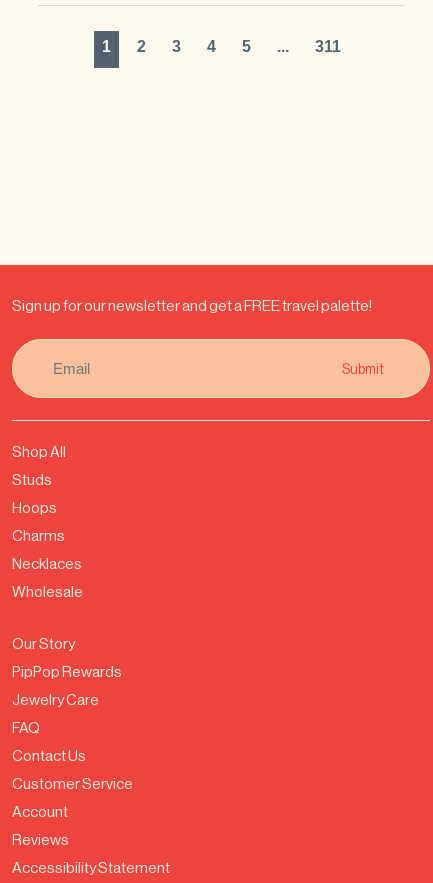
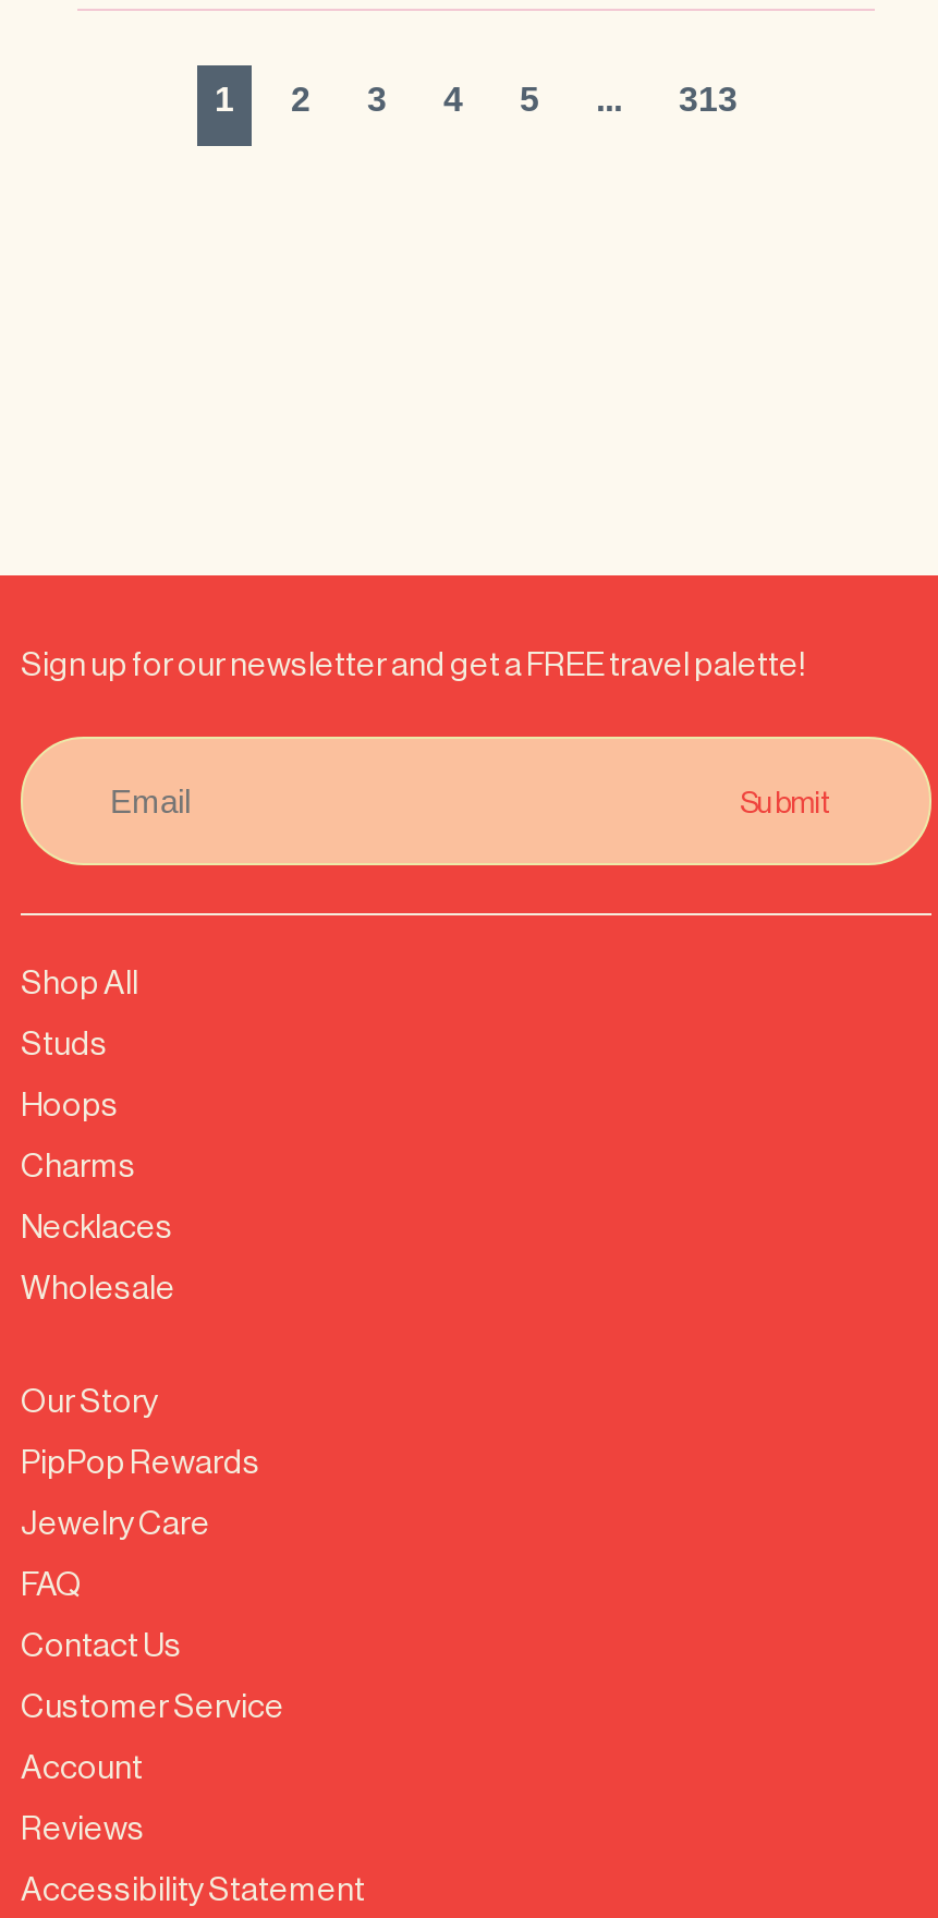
[314,38,340,55] 311 -> [679,80,738,117] 313

